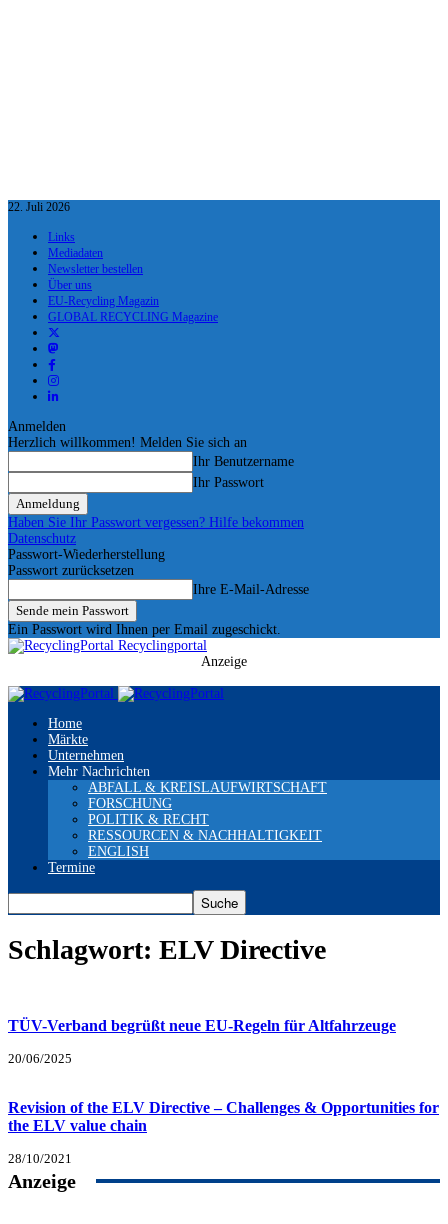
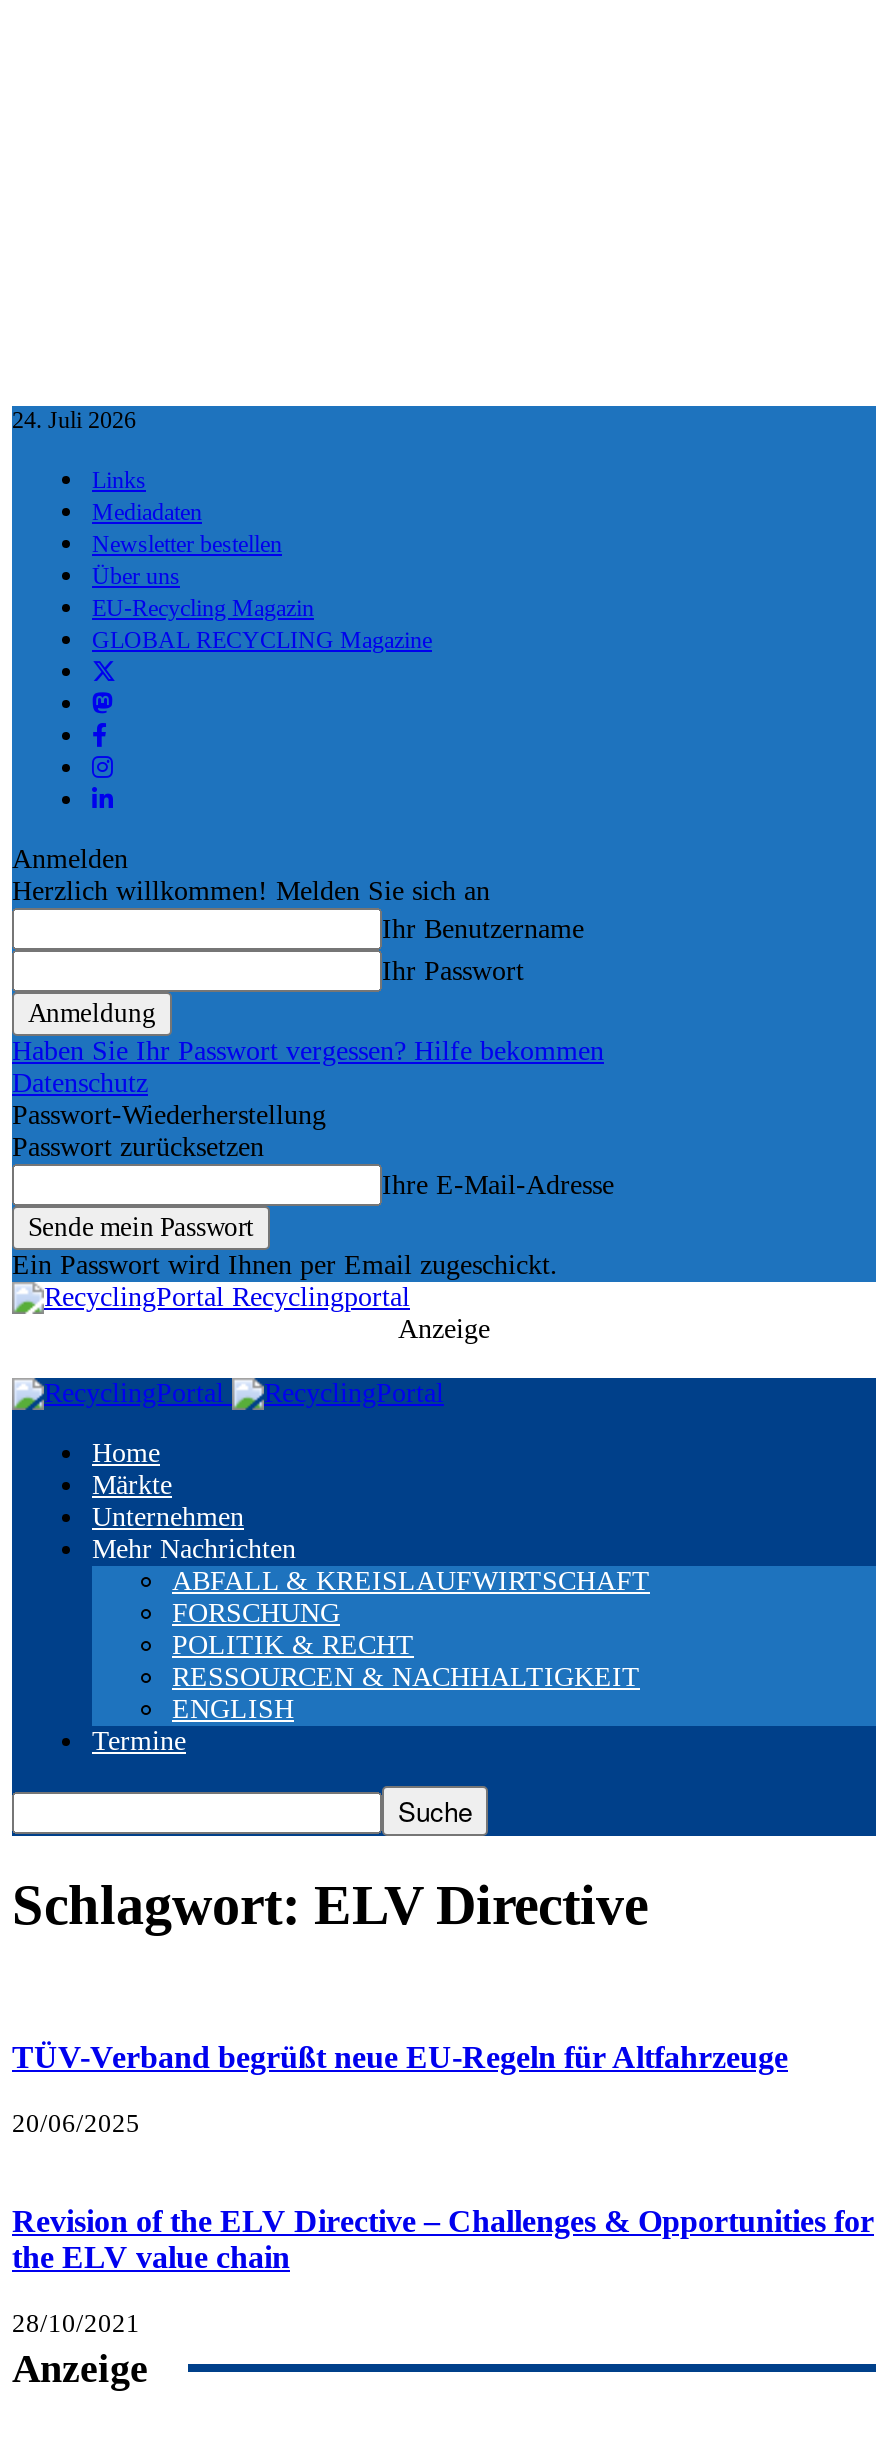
[8,200,70,214] 22. Juli 2026 -> [12,406,136,434] 24. Juli 2026

